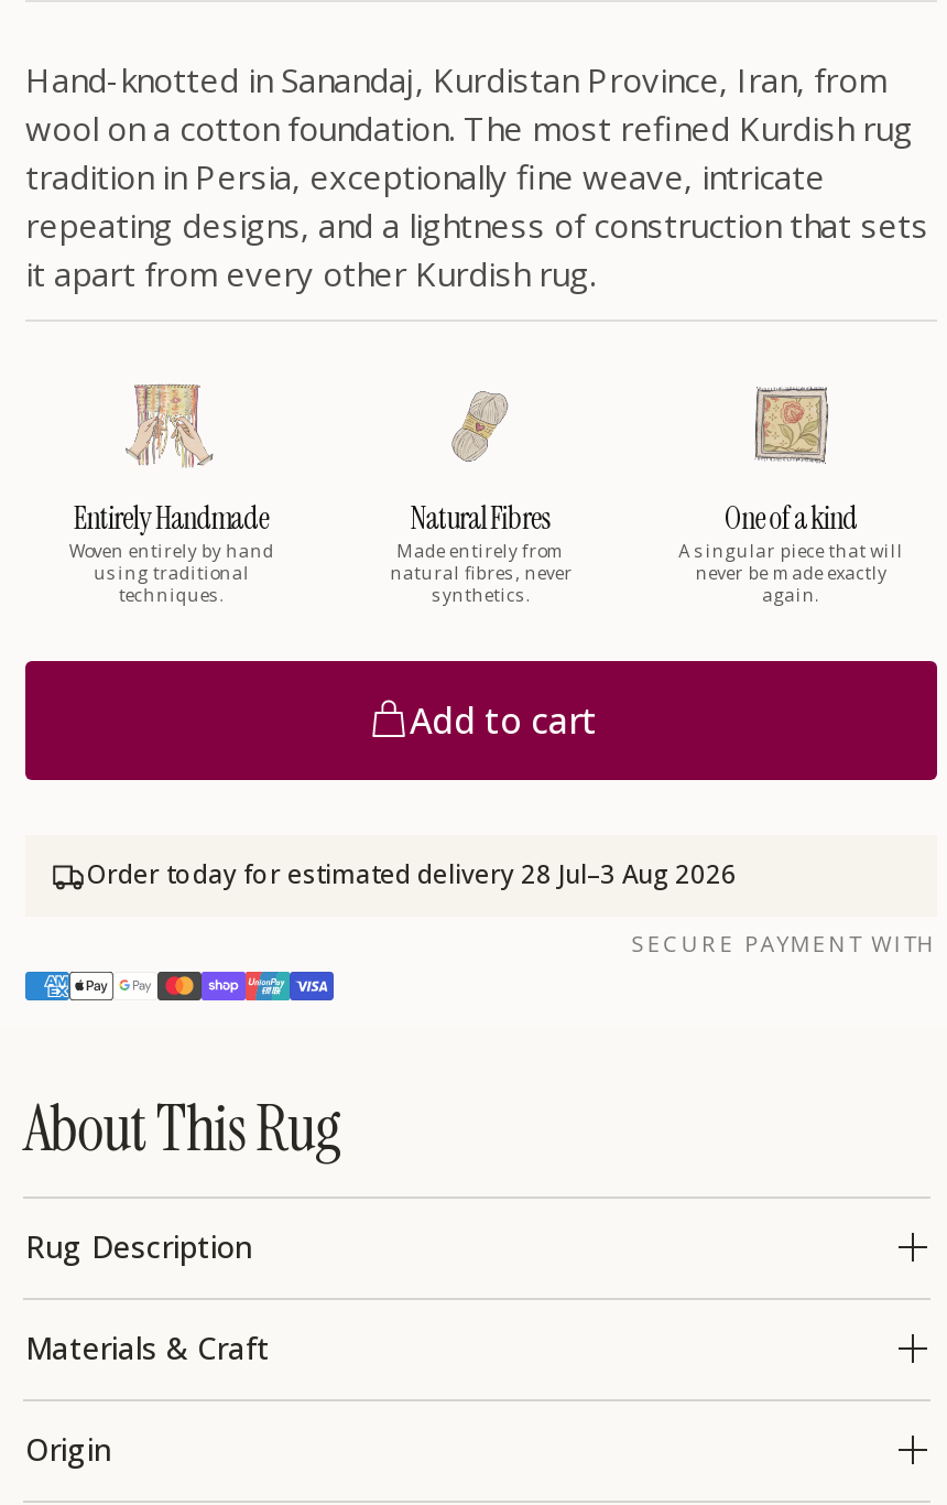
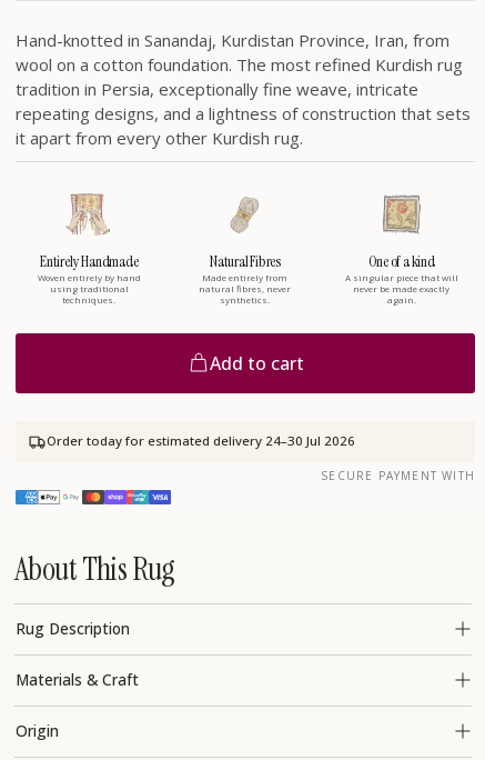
[87,858,737,891] Order today for estimated delivery 28 Jul–3 Aug 2026 -> [47,433,355,449] Order today for estimated delivery 24–30 Jul 2026

